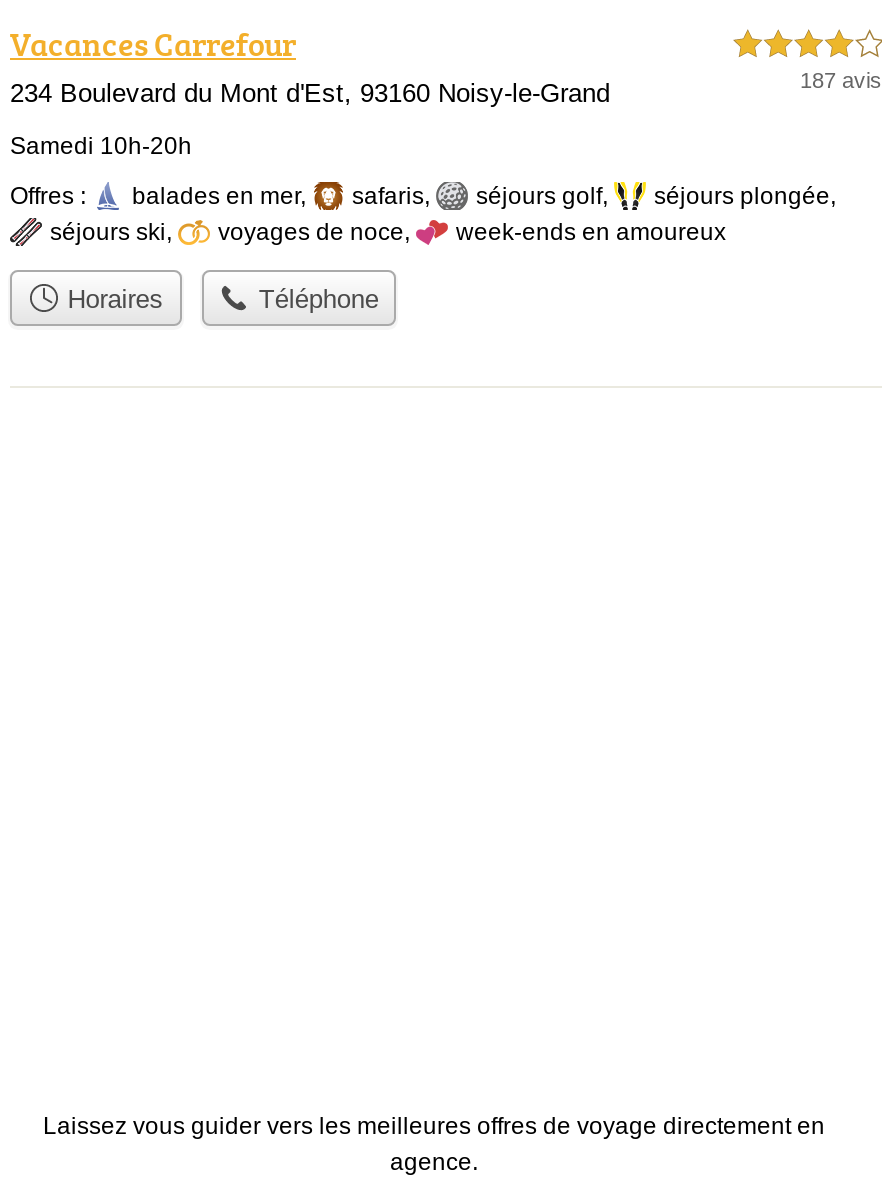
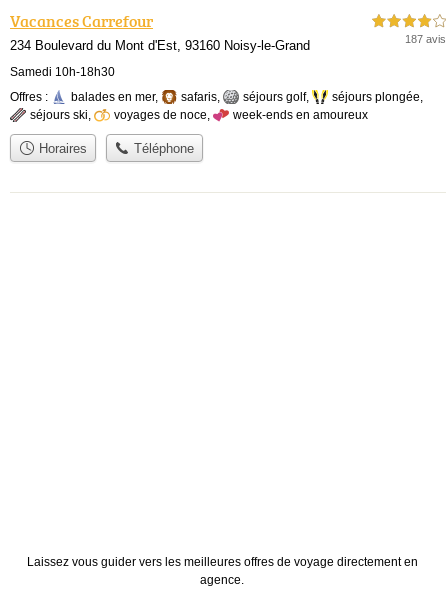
[10,132,192,160] Samedi 10h-20h -> [10,65,115,79] Samedi 10h-18h30

